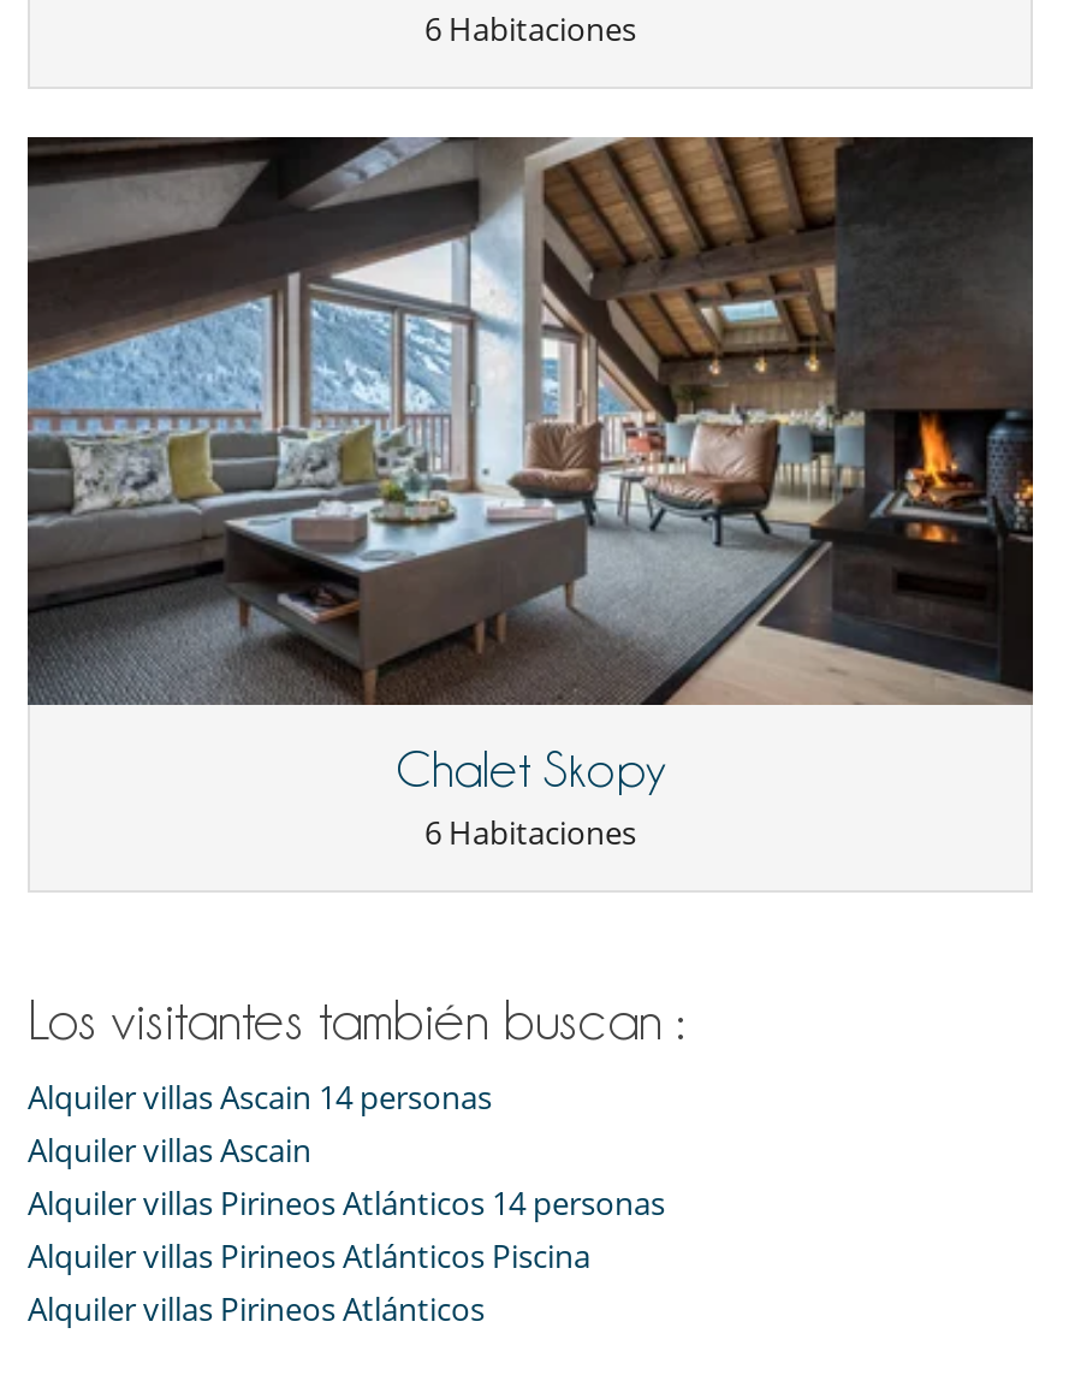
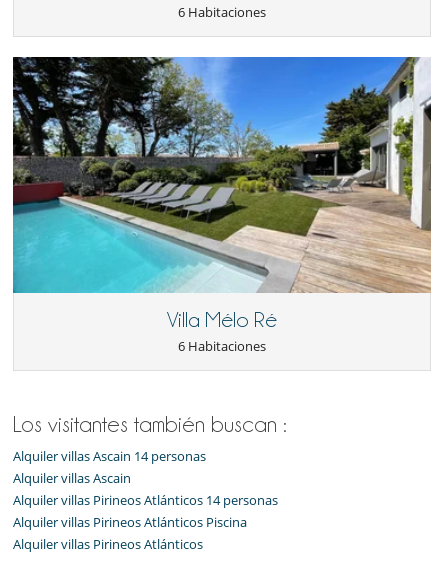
[25,135,1035,798] [image] | Chalet Skopy -> [12,56,432,331] [image] | Villa Mélo Ré

